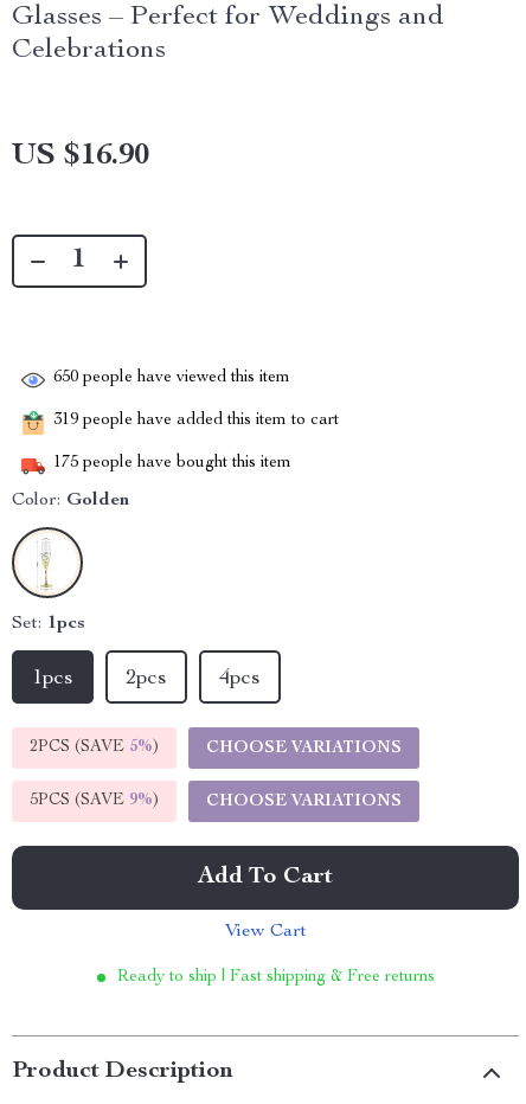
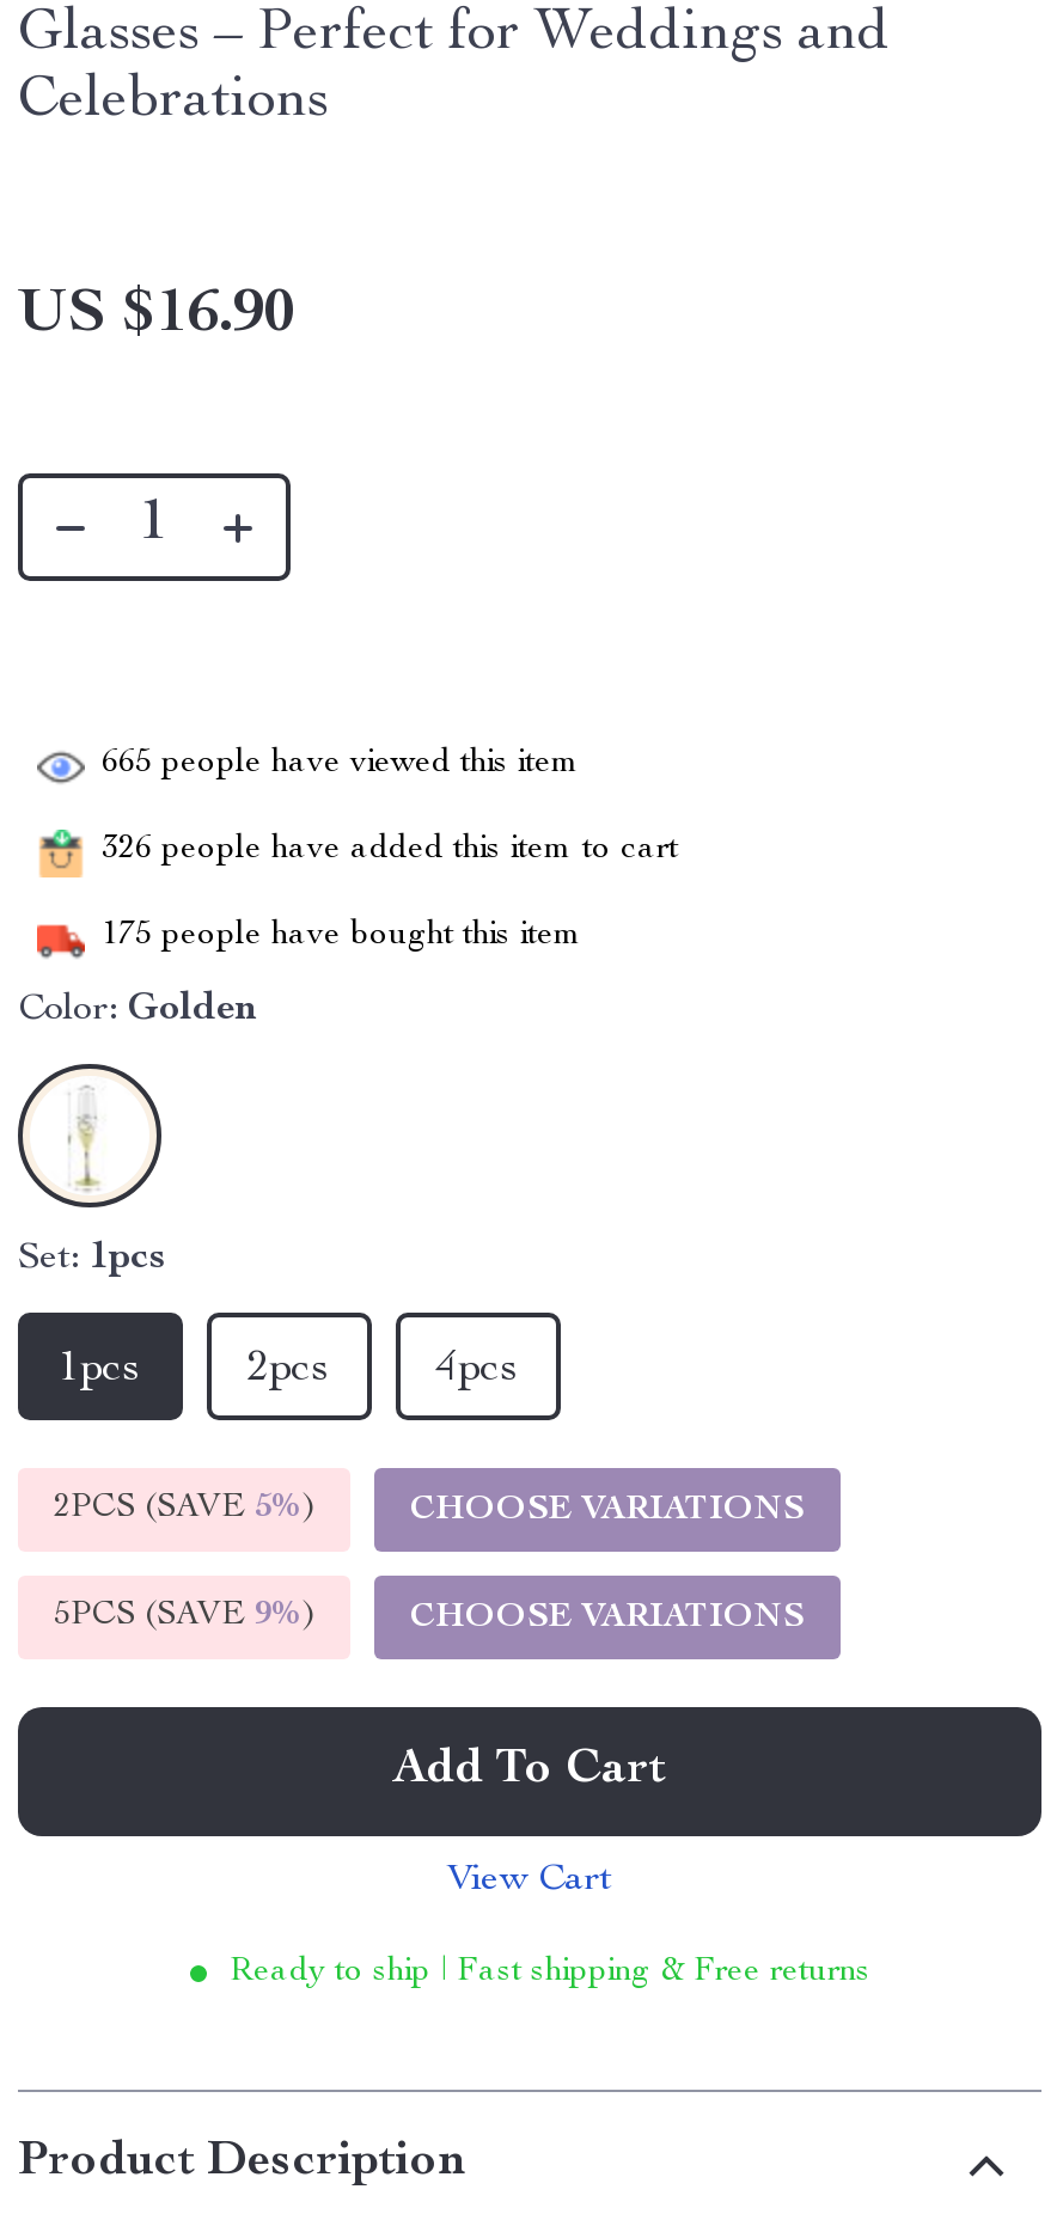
[53,370,290,387] 650 people have viewed this item -> [102,747,580,781] 665 people have viewed this item
[53,413,339,430] 319 people have added this item to cart -> [102,833,678,867] 326 people have added this item to cart

